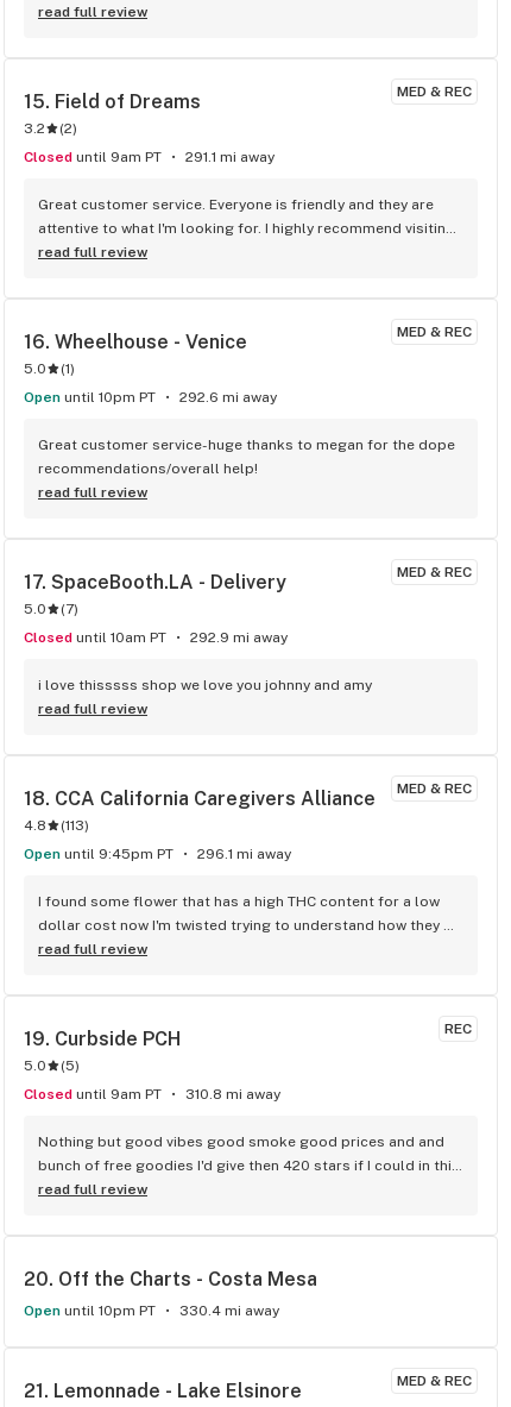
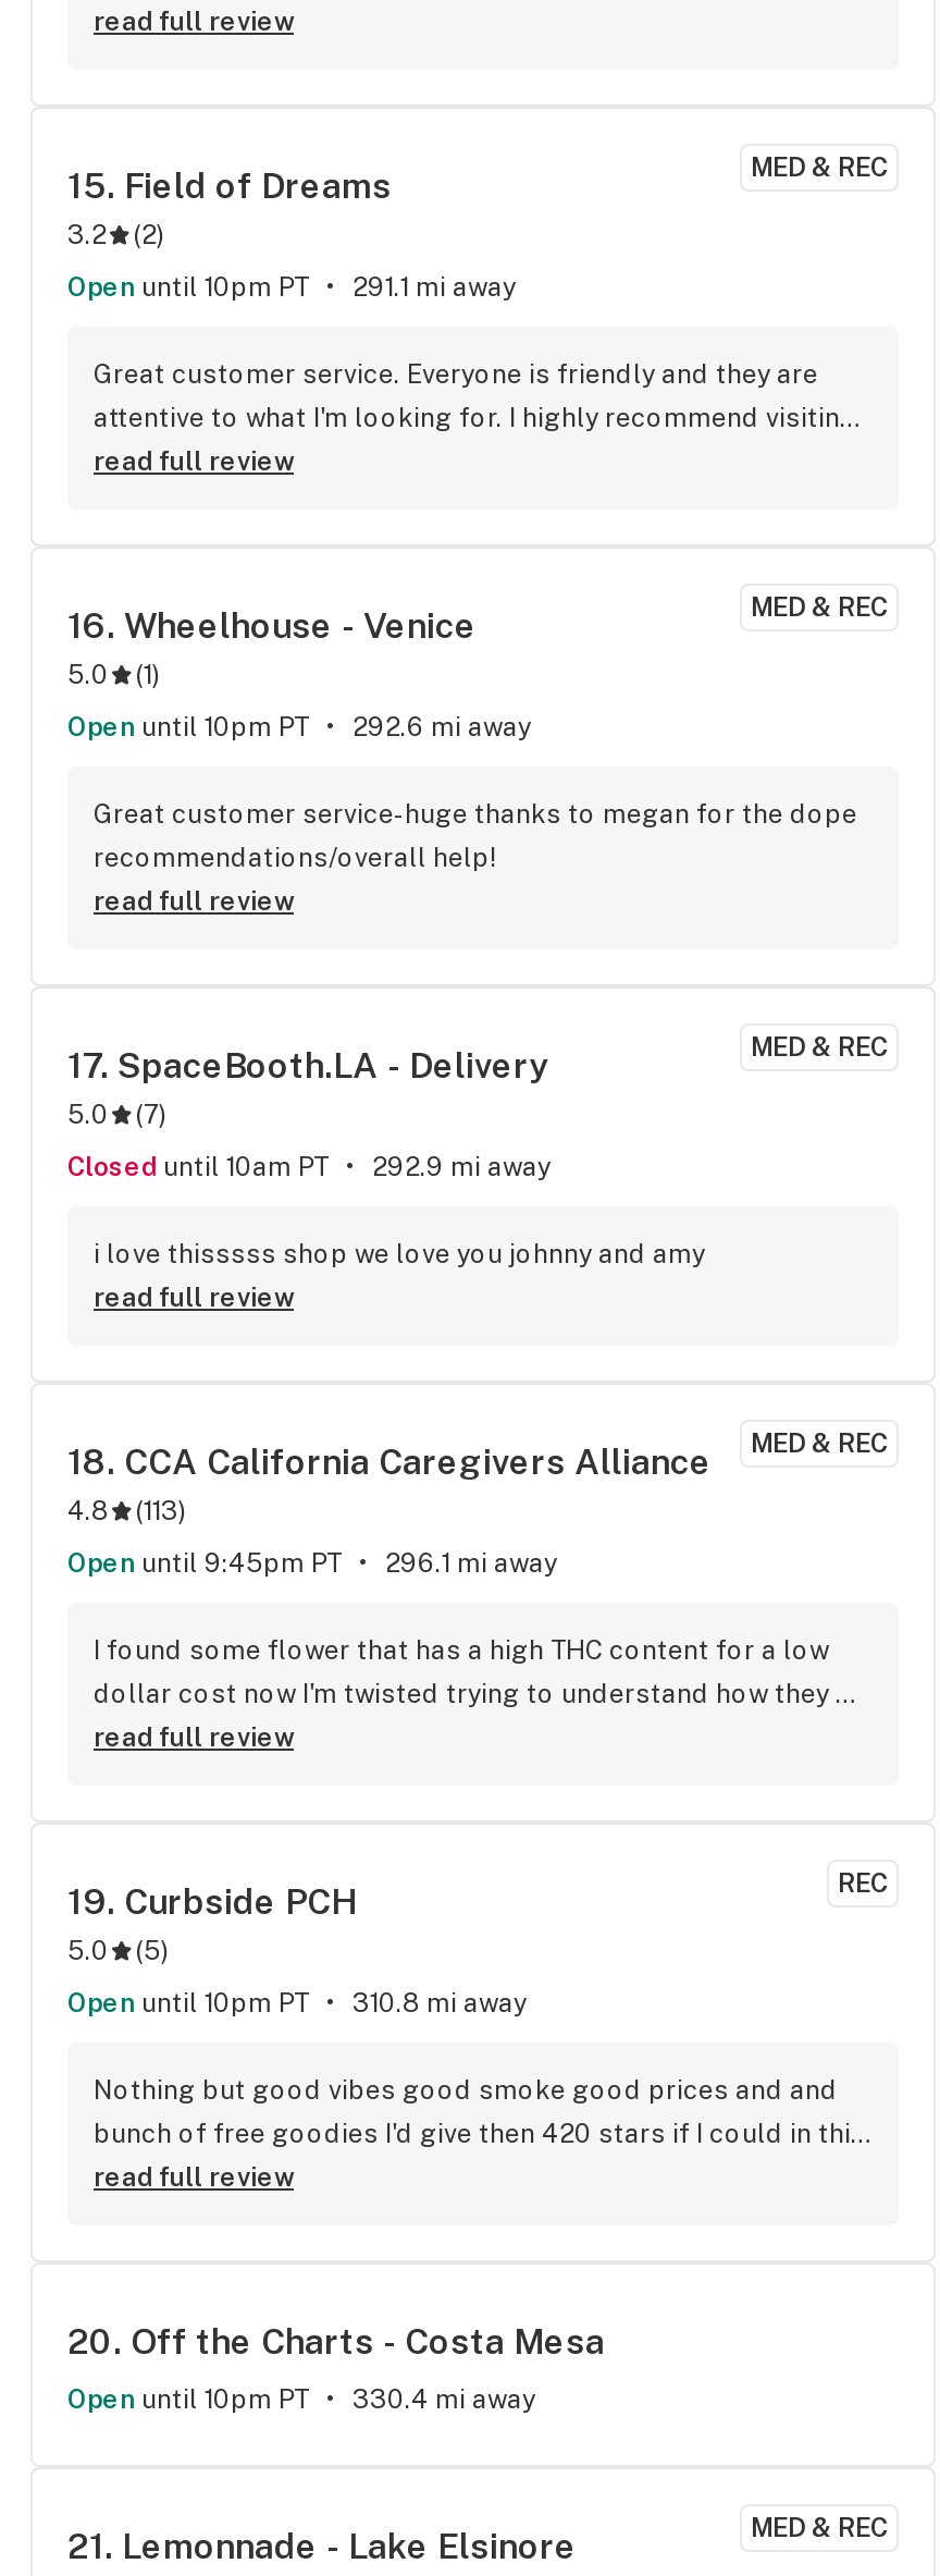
[33,149,162,165] Closed until 9am PT -> [87,272,309,303] Open until 10pm PT
[33,1086,162,1103] Closed until 9am PT -> [87,1988,309,2019] Open until 10pm PT

